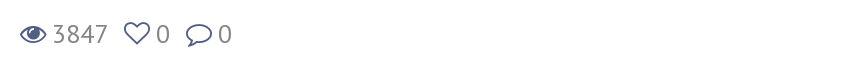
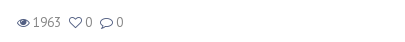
[46,16,232,50] 3847 0 0 -> [30,14,123,31] 1963 0 0

